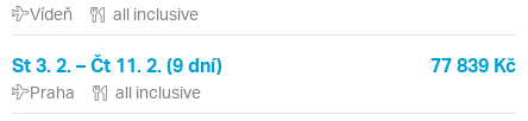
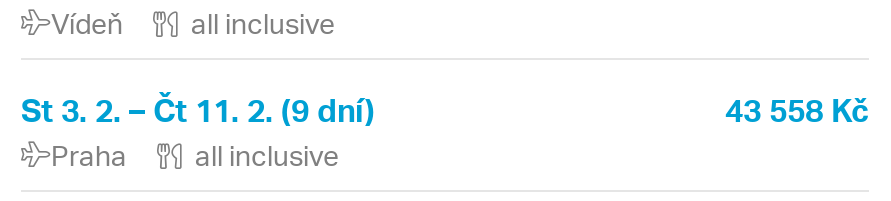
[430,52,516,77] 77 839 Kč -> [725,88,869,130] 43 558 Kč

